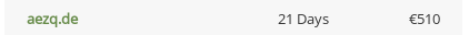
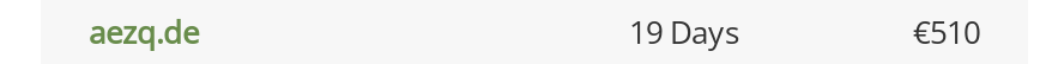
[277,9,328,29] 21 Days -> [629,11,739,54] 19 Days

